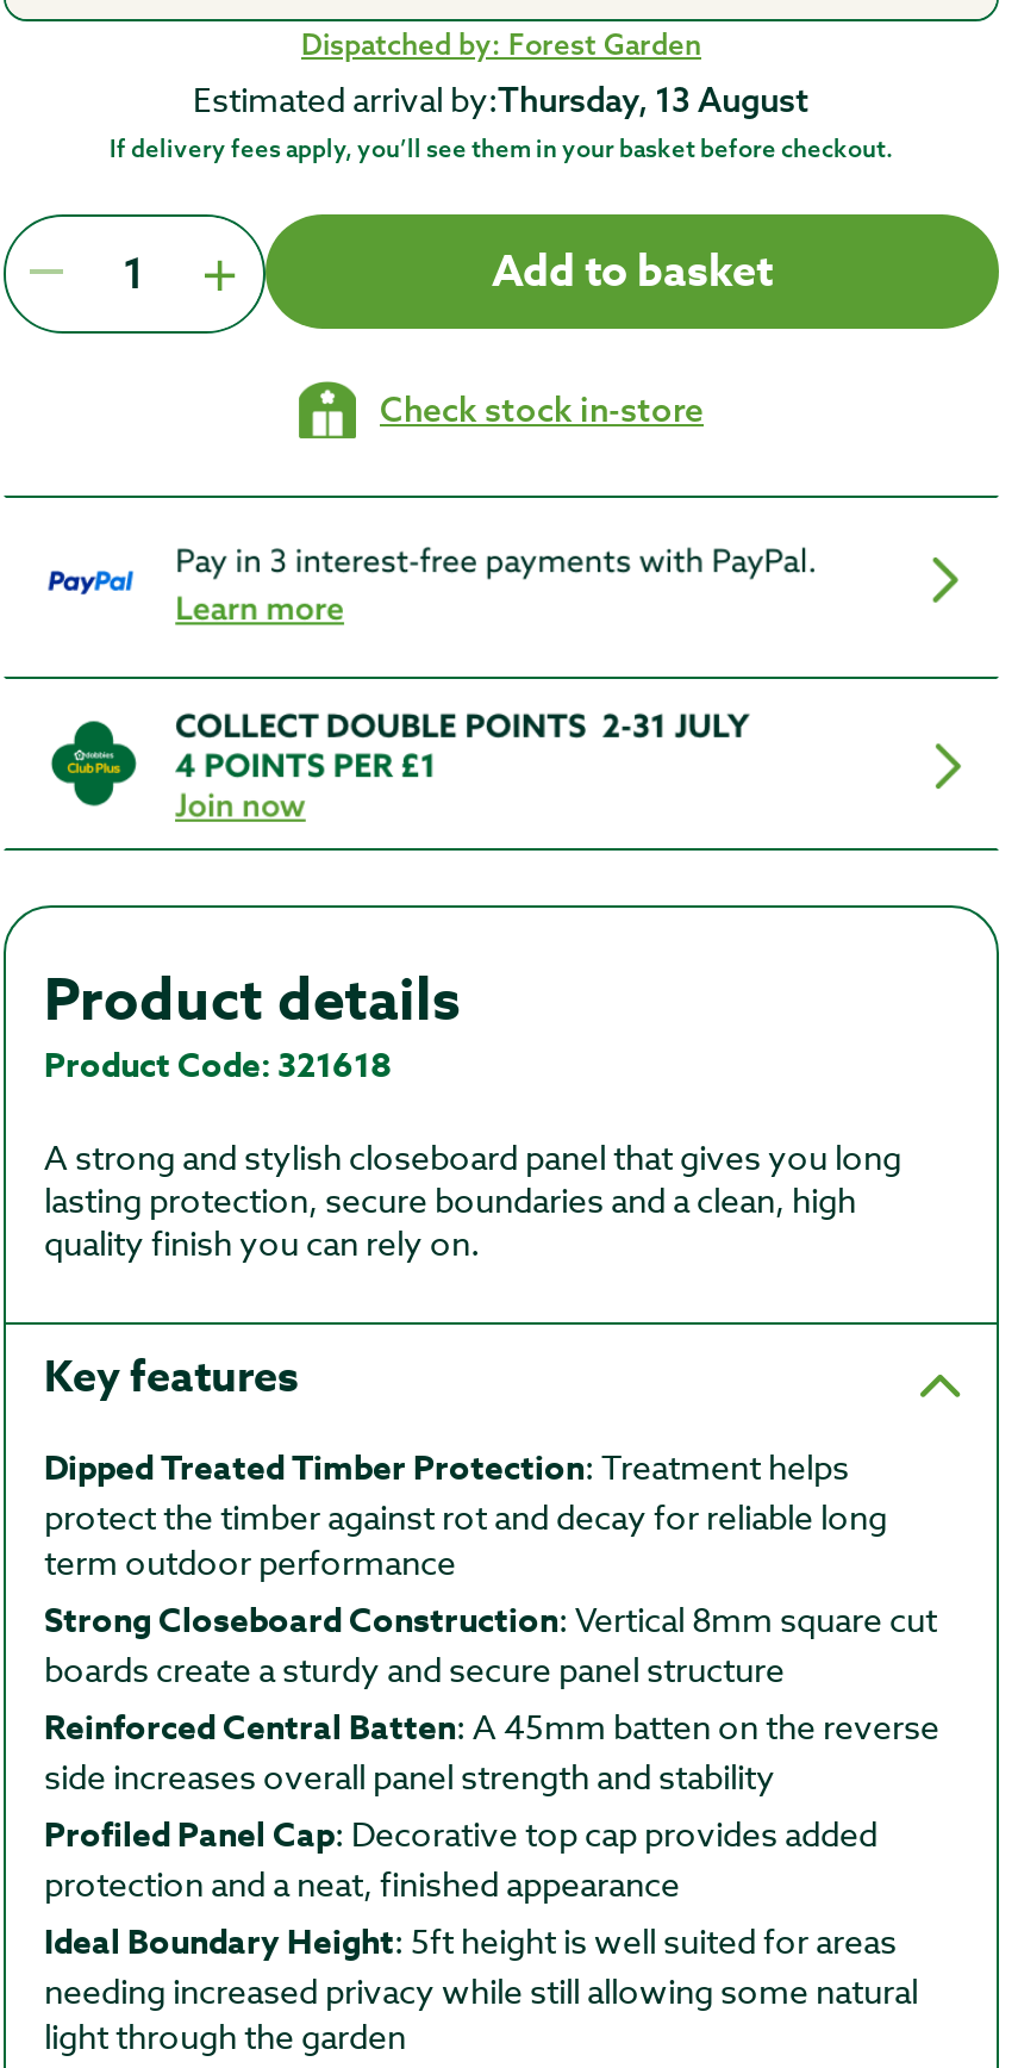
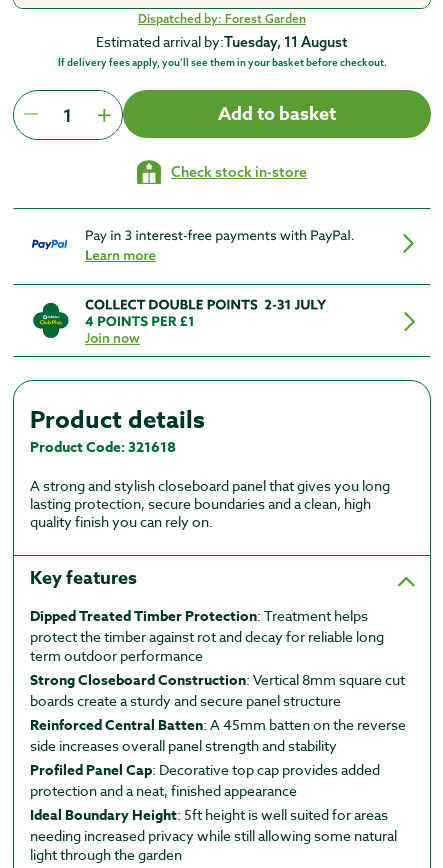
[193,76,810,122] Estimated arrival by:Thursday, 13 August -> [96,32,348,51] Estimated arrival by:Tuesday, 11 August

